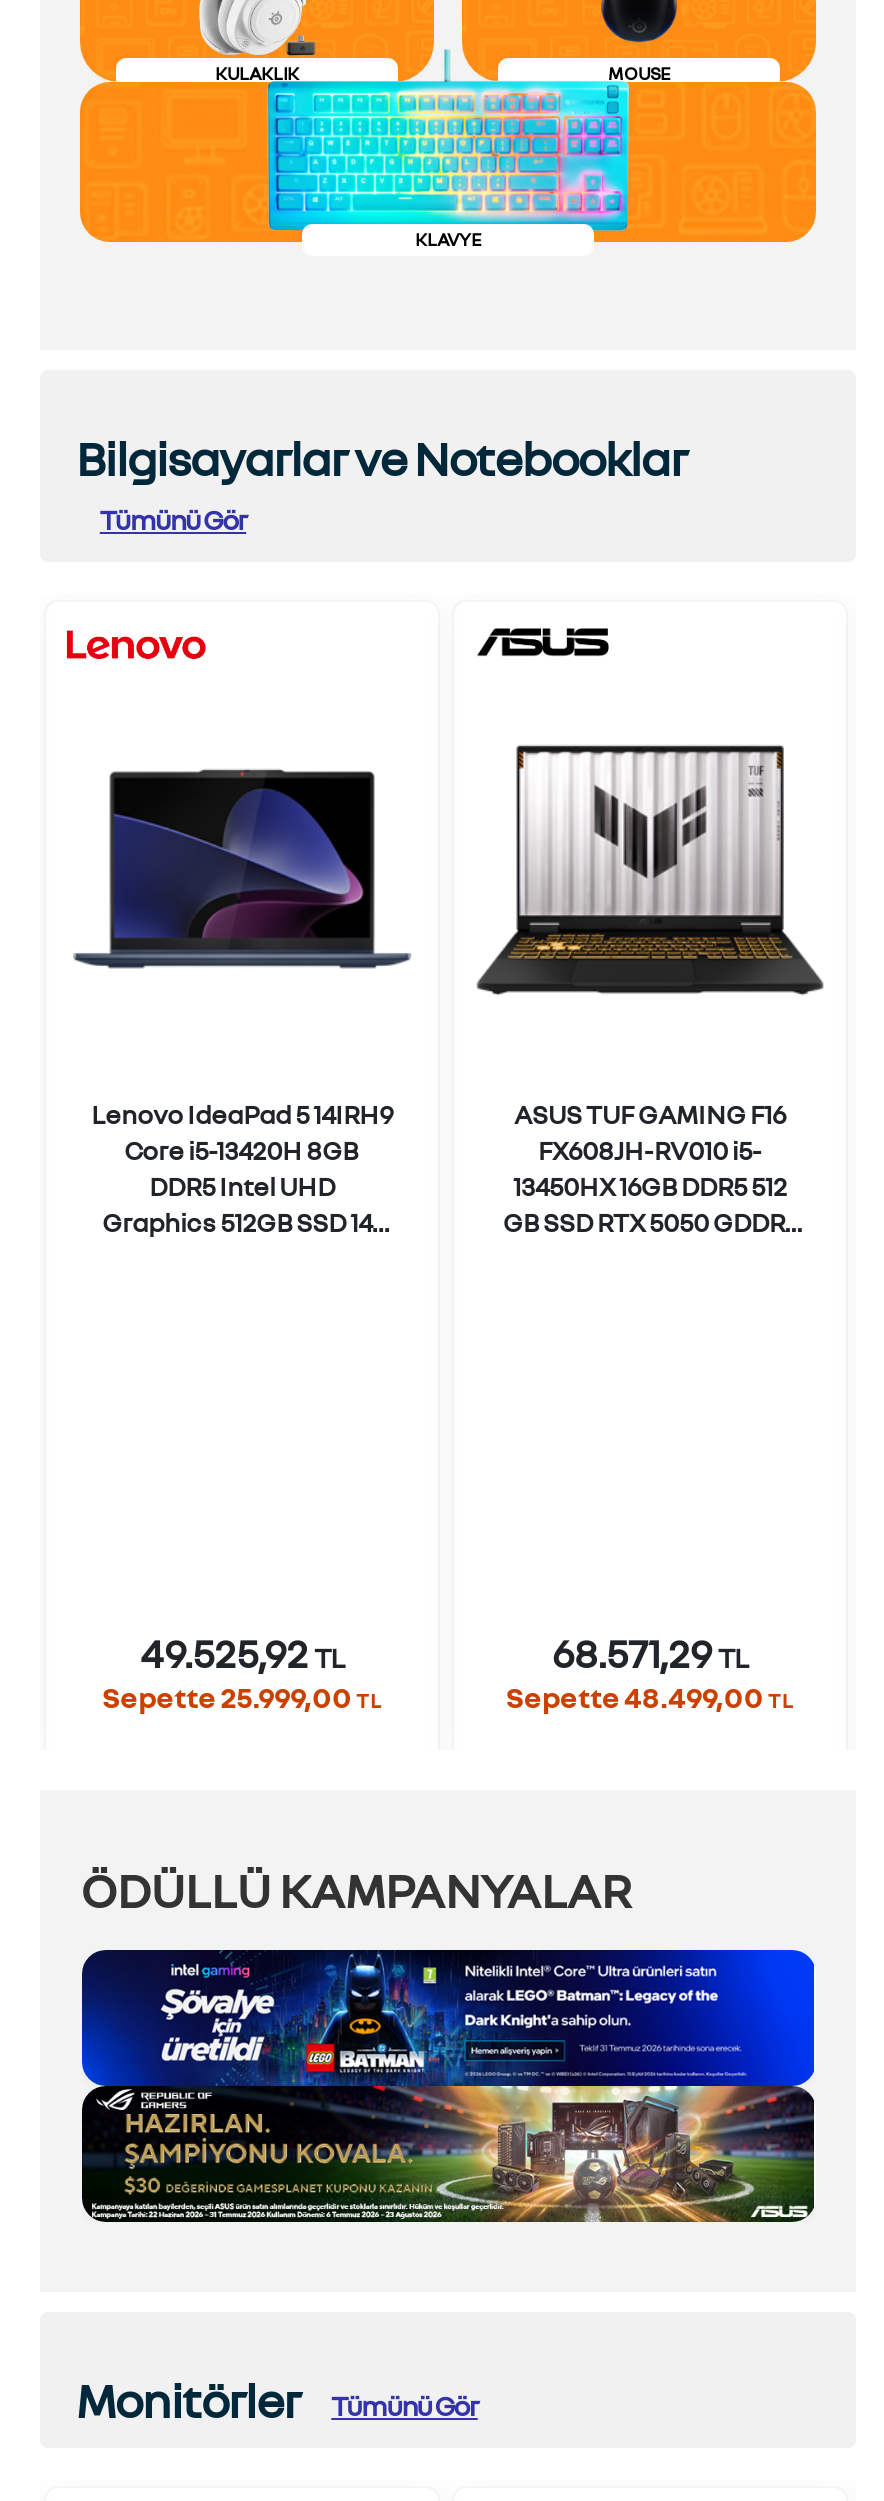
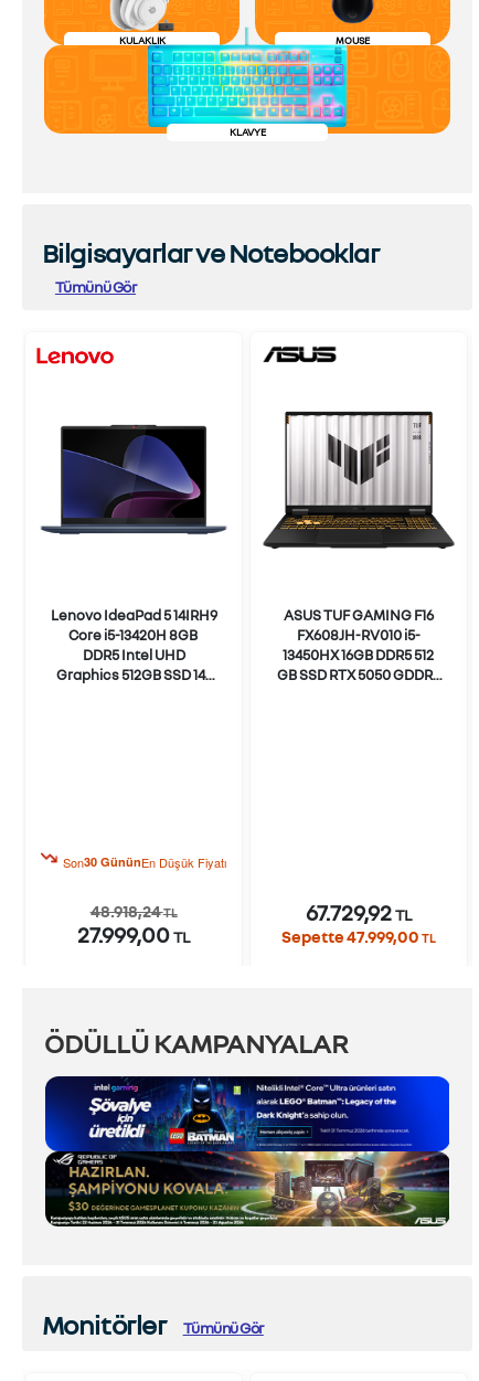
[102,1628,382,1714] 49.525,92TL | Sepette 25.999,00 TL -> [63,853,226,947] Son30 GününEn Düşük Fiyatı | 48.918,24TL | 27.999,00TL
[552,1628,748,1676] 68.571,29TL -> [306,898,412,925] 67.729,92TL
[506,1678,794,1714] Sepette 48.499,00TL -> [281,926,436,946] Sepette 47.999,00TL

